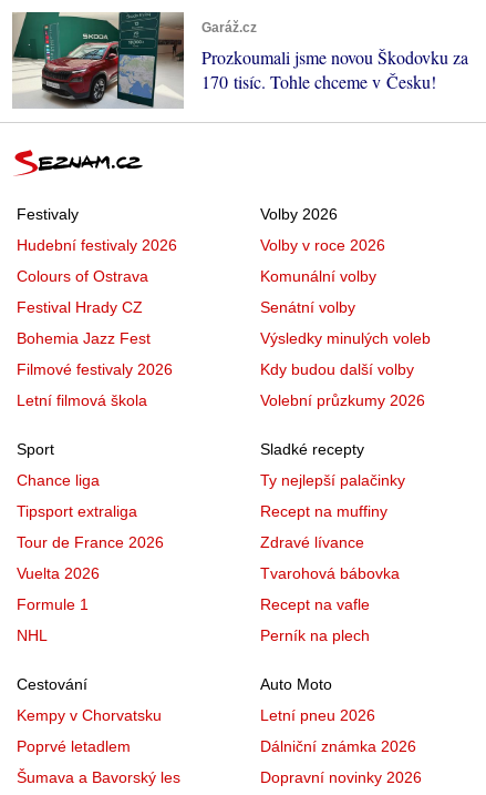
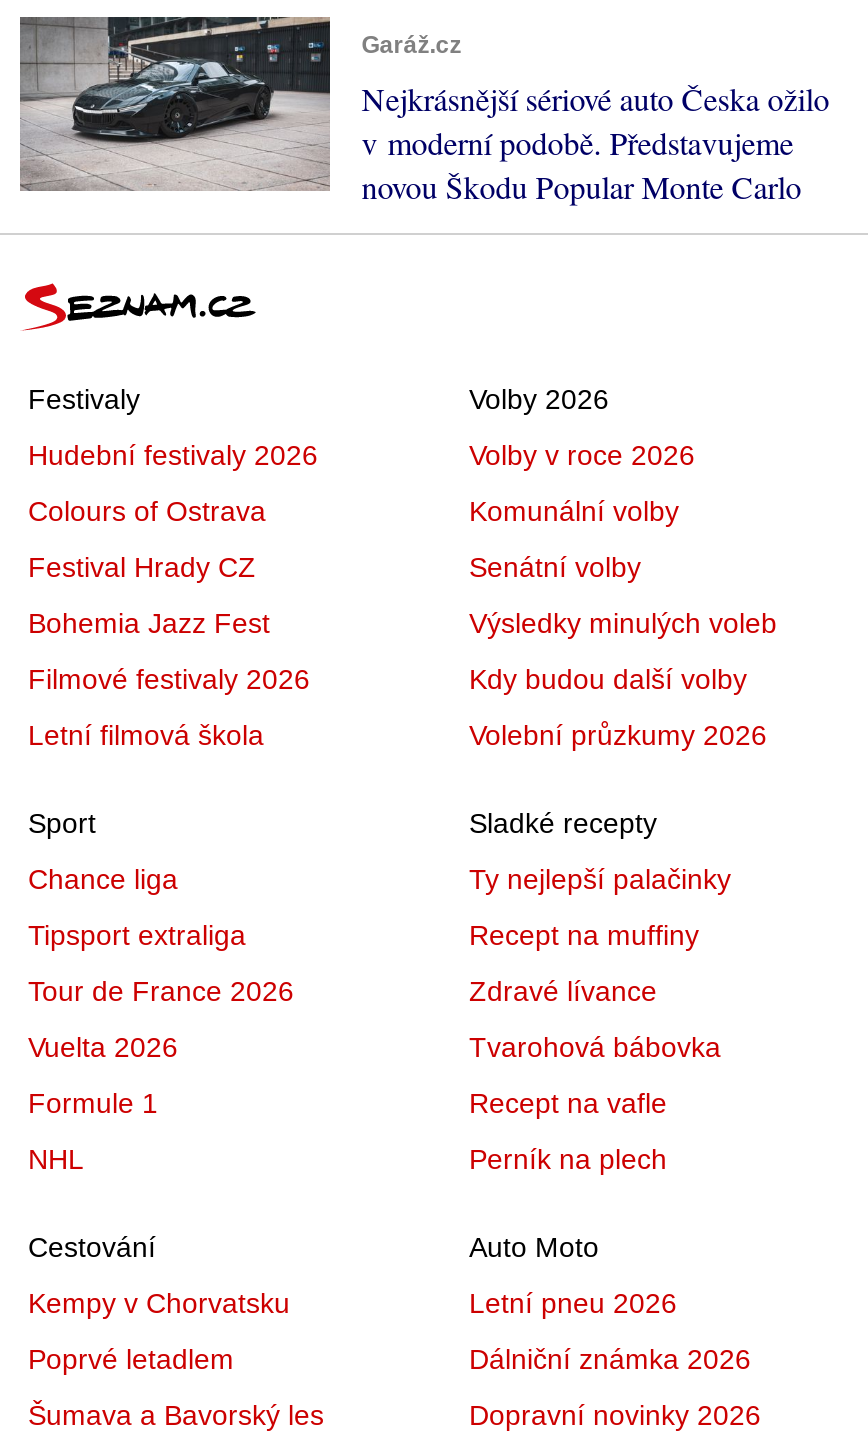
[12,12,468,109] [image] | Prozkoumali jsme novou Škodovku za | 170 tisíc. Tohle chceme v Česku! -> [20,15,829,207] [image] | Nejkrásnější sériové auto Česka ožilo | v moderní podobě. Představujeme | novou Škodu Popular Monte Carlo

